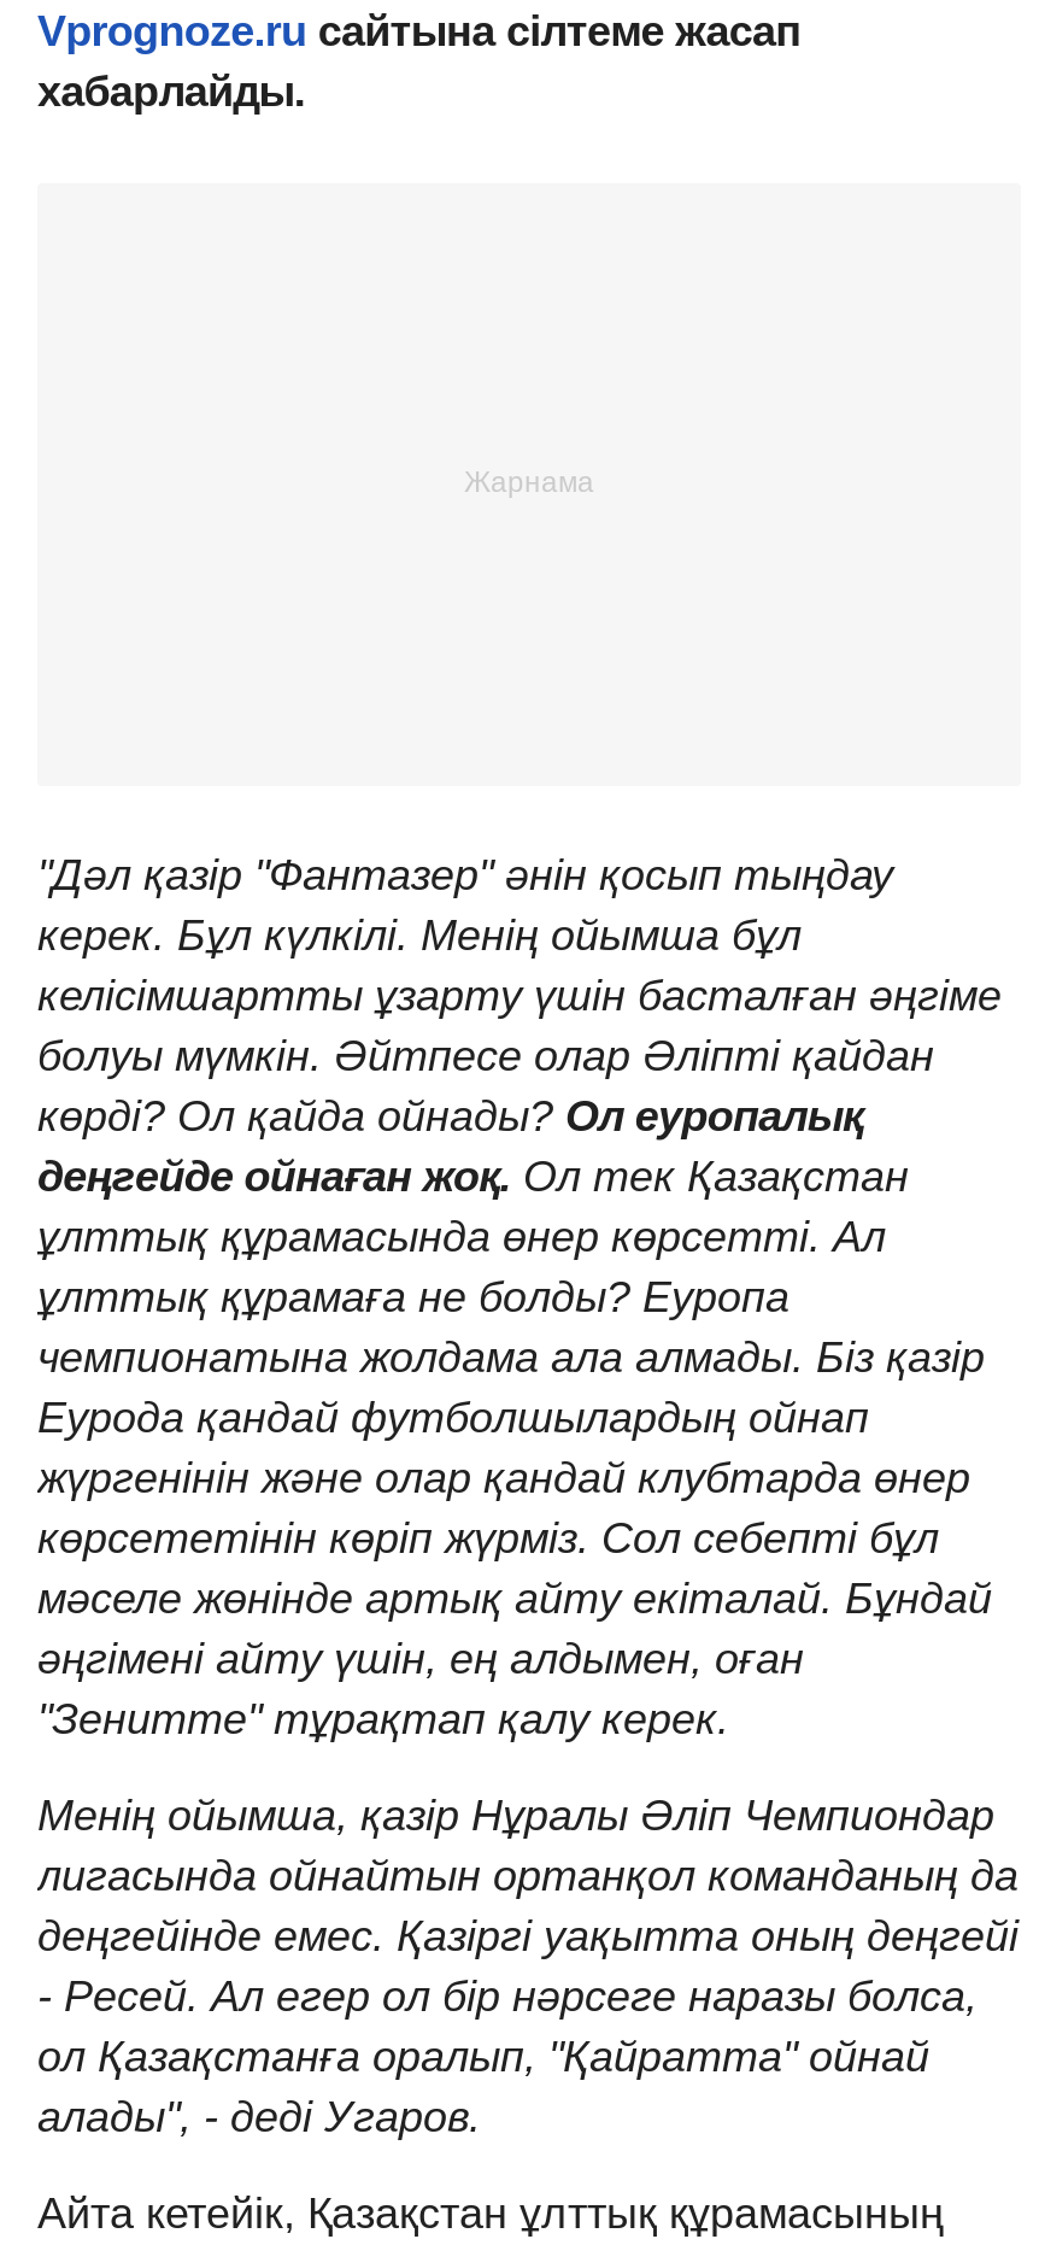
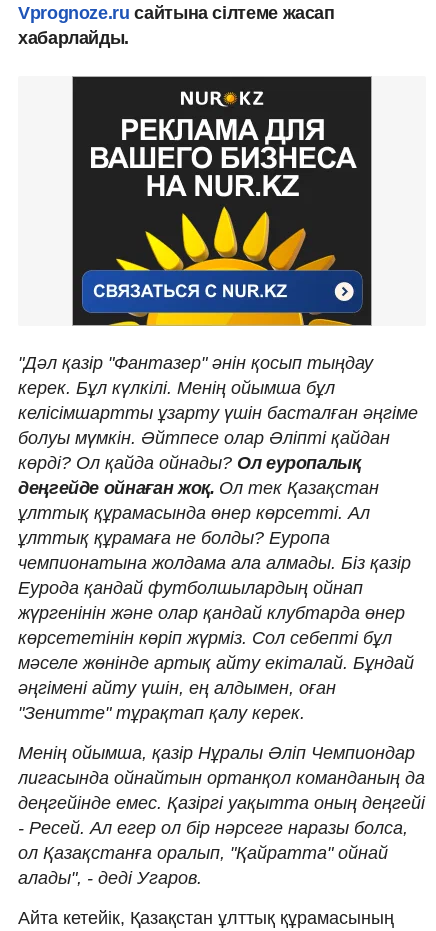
none -> [71,76,373,327] [image]

